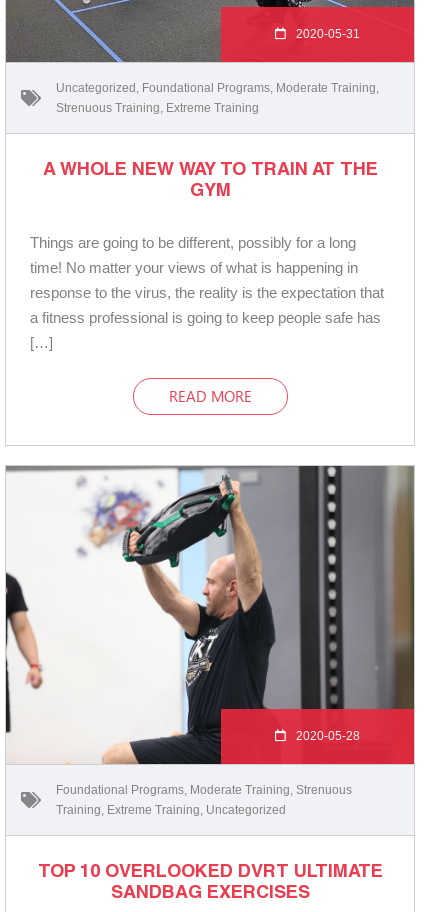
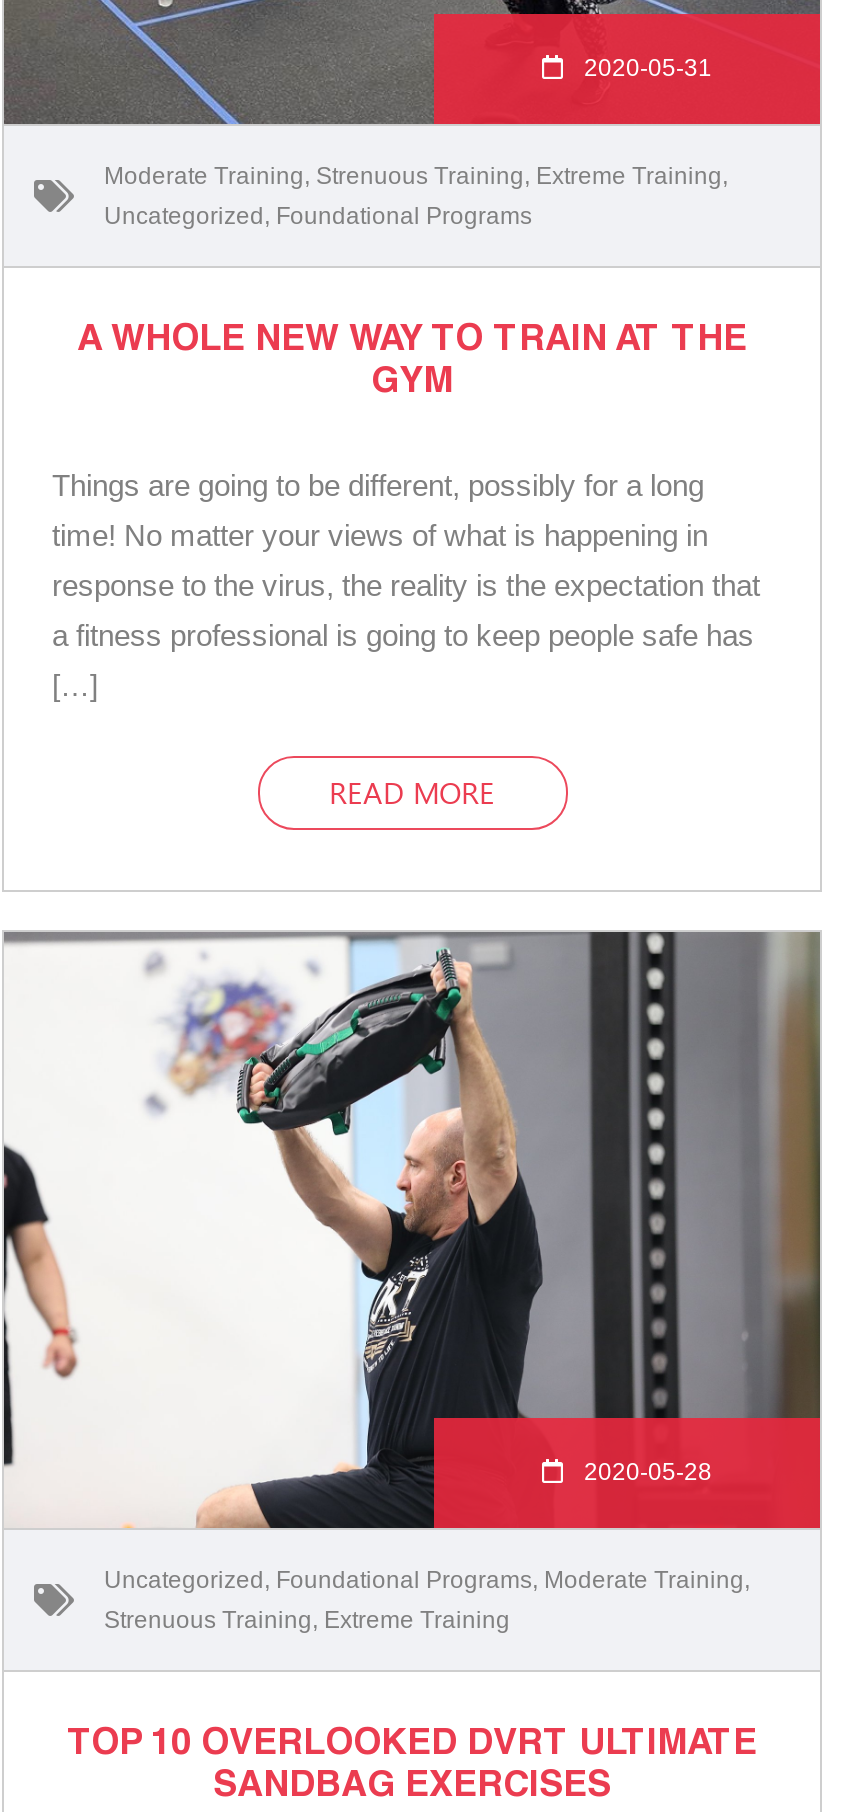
none -> [104,161,728,229] Moderate Training, Strenuous Training, Extreme Training, | Uncategorized, Foundational Programs
moved [56,80,379,114] -> [104,1565,750,1633]: Uncategorized, Foundational Programs, Moderate Training, | Strenuous Training, Extreme Training
[56,782,352,816] Foundational Programs, Moderate Training, Strenuous | Training, Extreme Training, Uncategorized -> none

